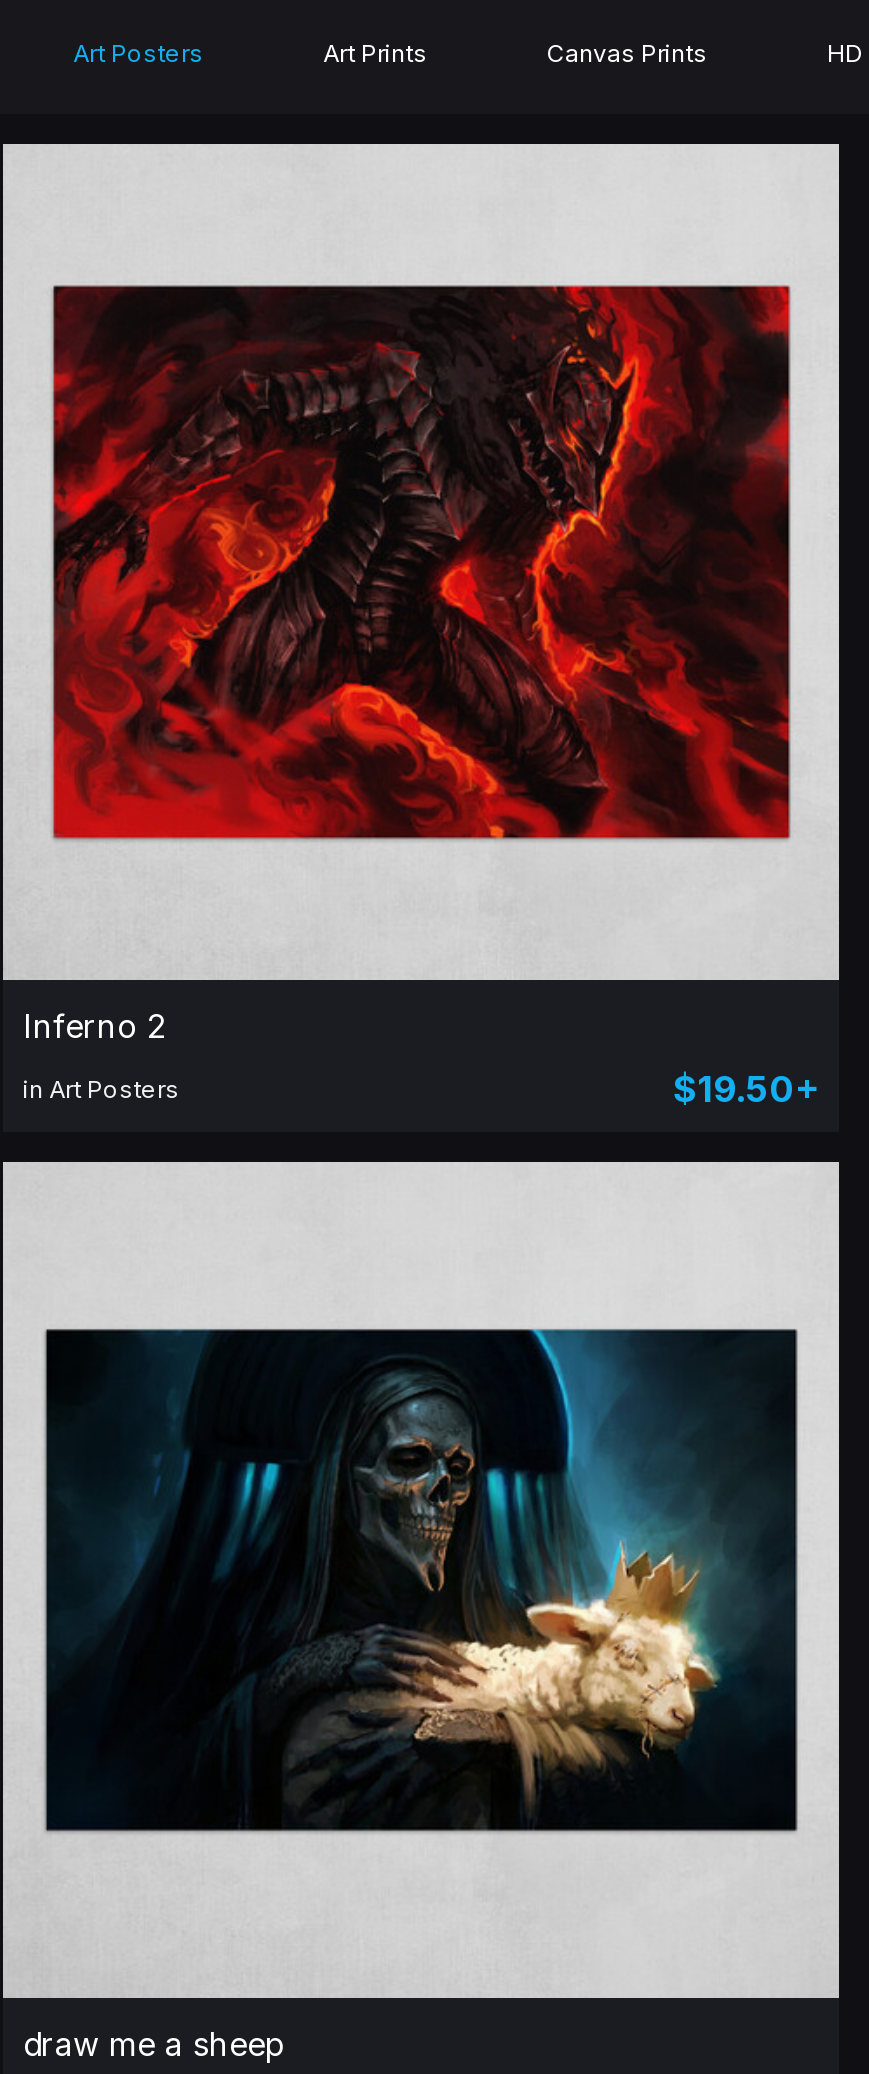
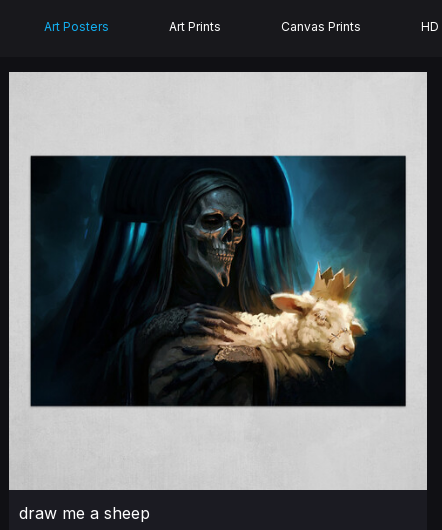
[45,284,797,842] [image] -> none
[23,1006,819,1110] Inferno 2 | in Art Posters | $19.50+ -> none

